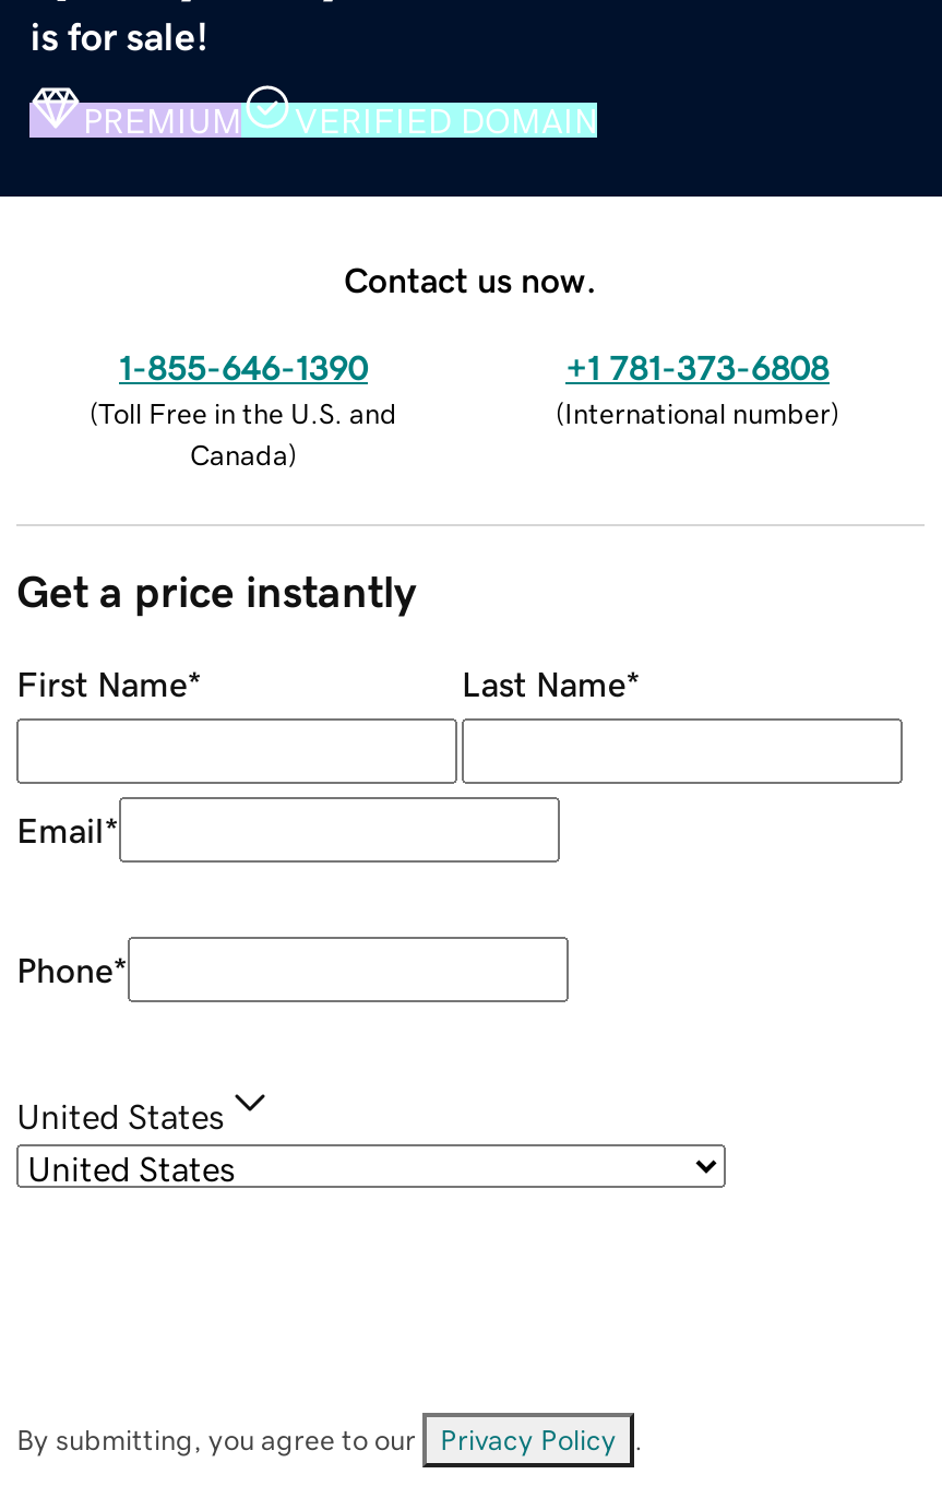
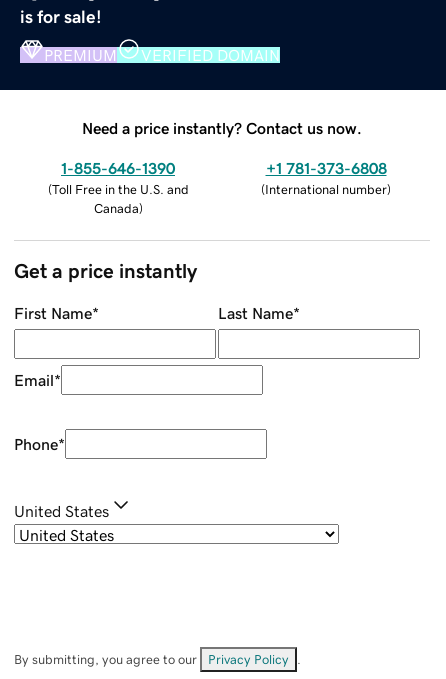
[344,261,597,296] Contact us now. -> [82,120,362,136] Need a price instantly? Contact us now.

